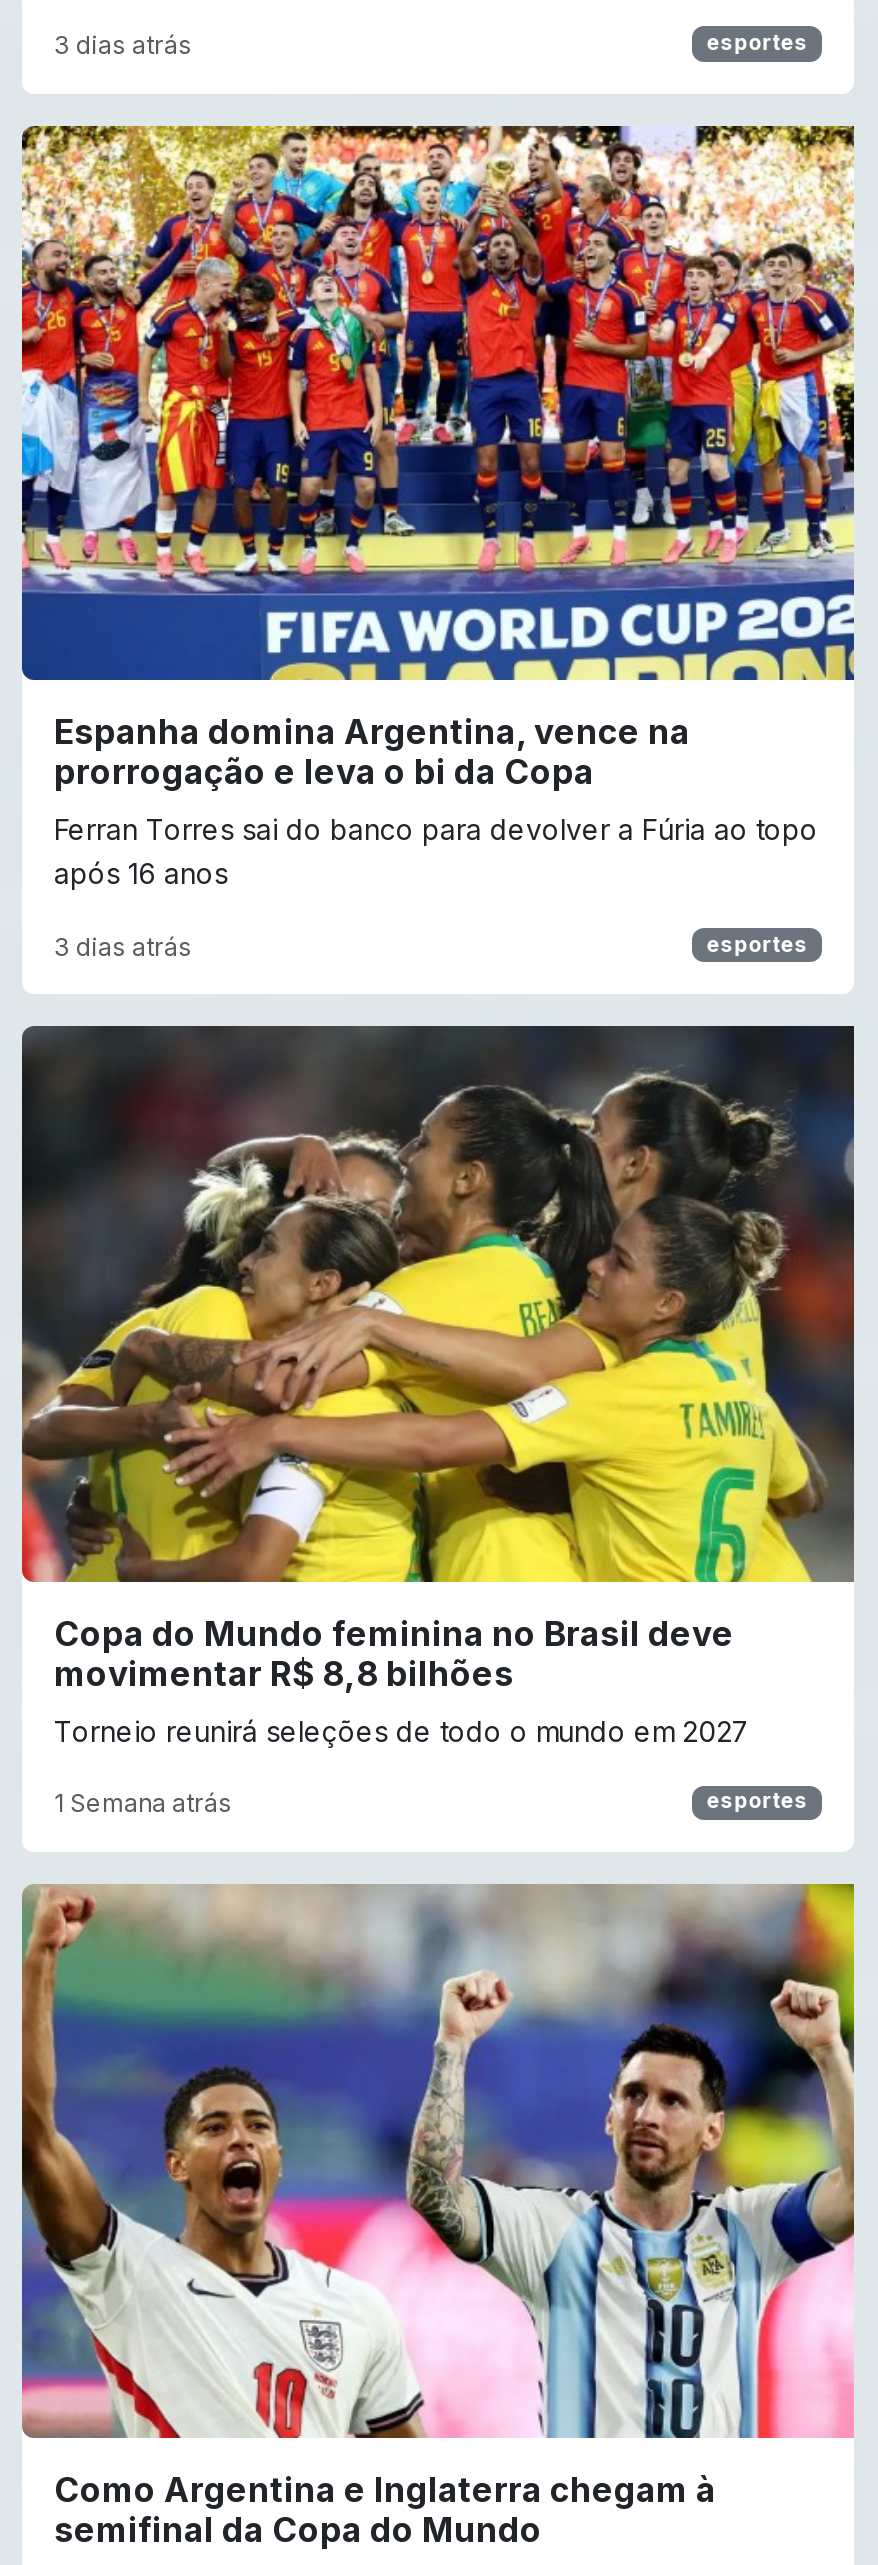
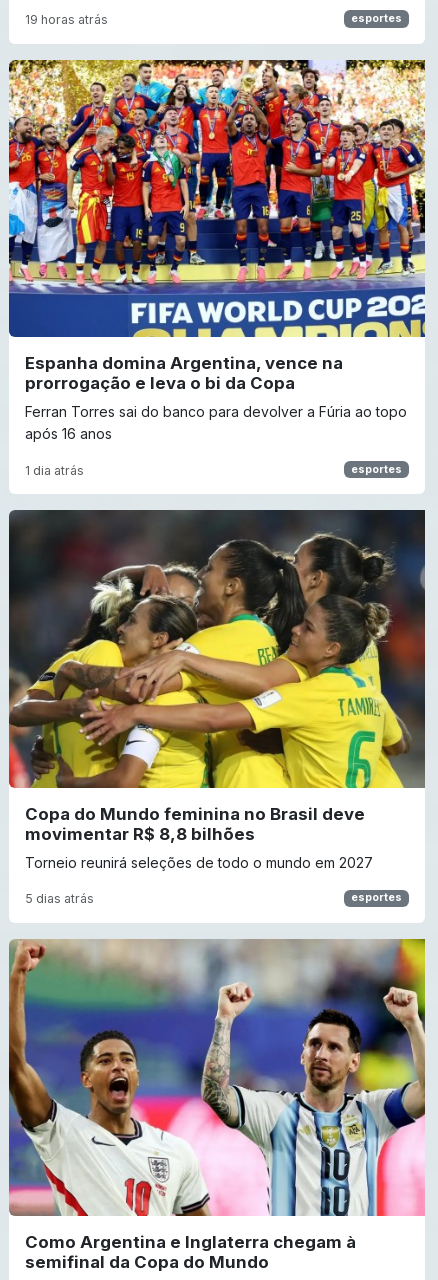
[54,30,192,60] 3 dias atrás -> [25,12,108,27] 19 horas atrás
[54,931,192,961] 3 dias atrás -> [25,463,84,478] 1 dia atrás
[54,1789,232,1819] 1 Semana atrás -> [25,891,94,906] 5 dias atrás

